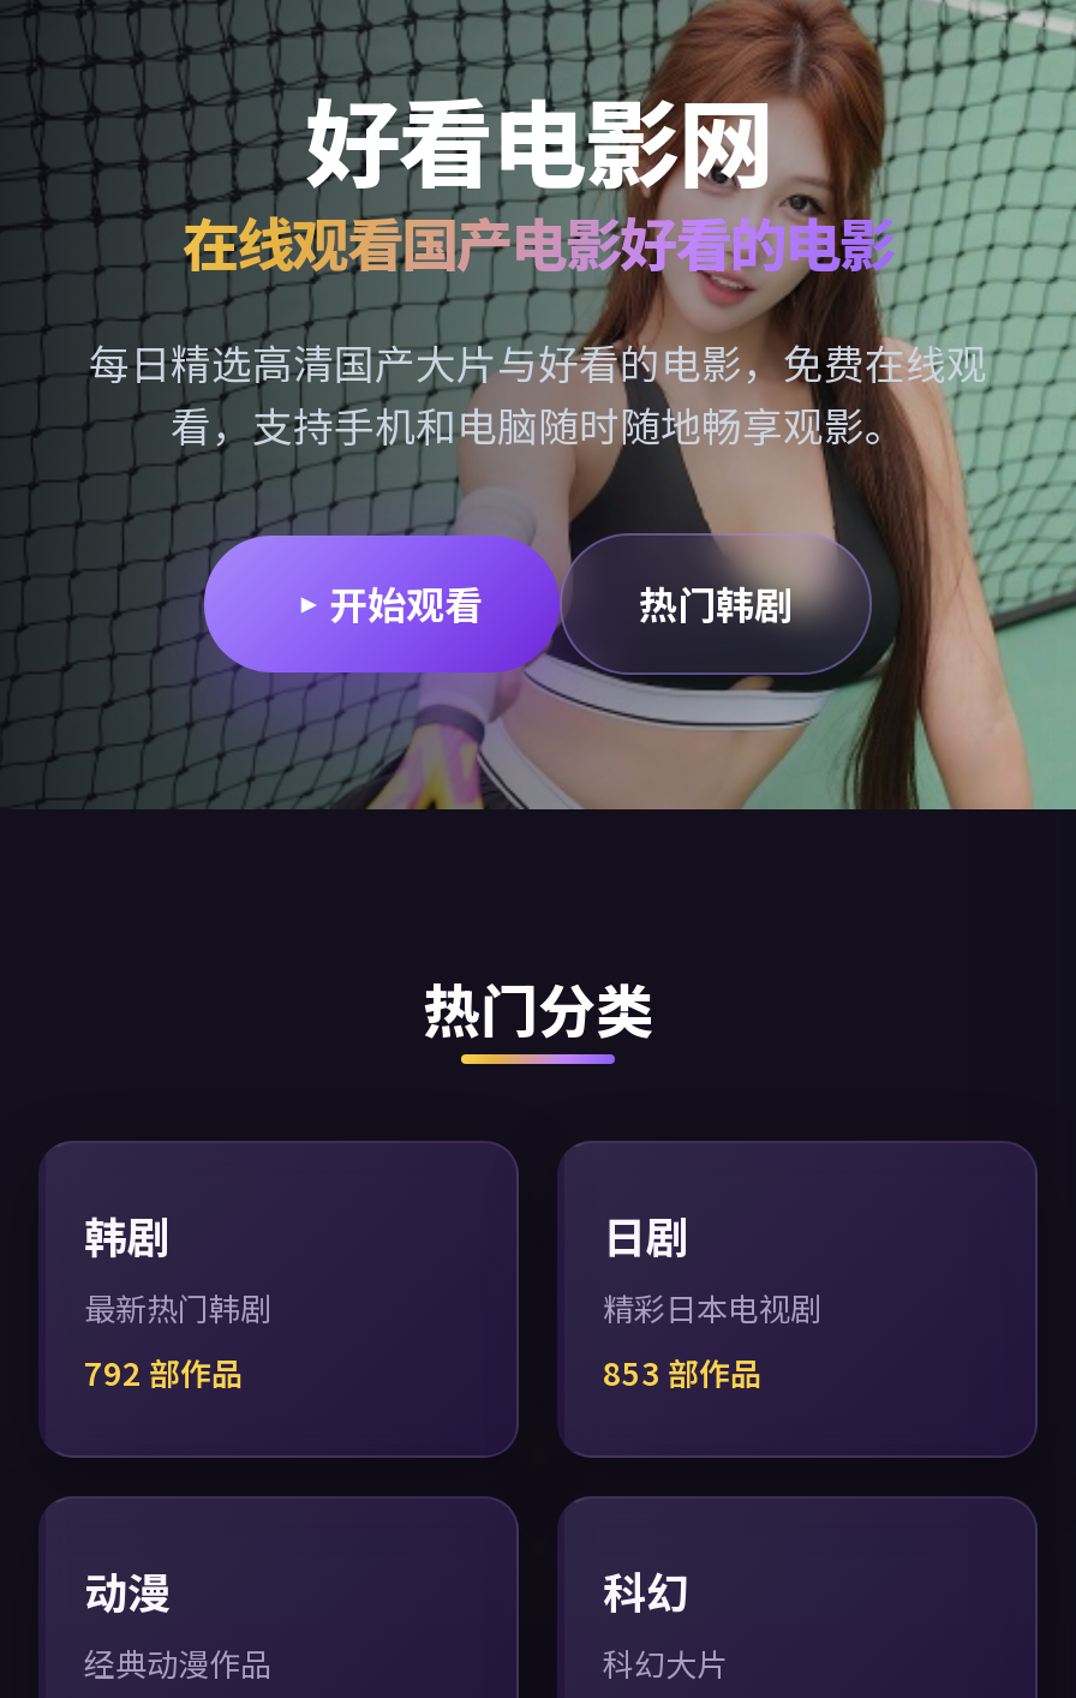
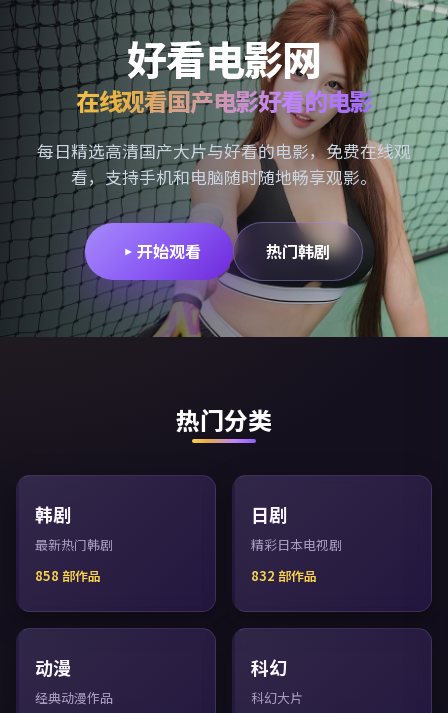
[84,1350,243,1395] 792部作品 -> [35,566,101,585] 858部作品
[603,1350,761,1395] 853部作品 -> [251,566,317,585] 832部作品

